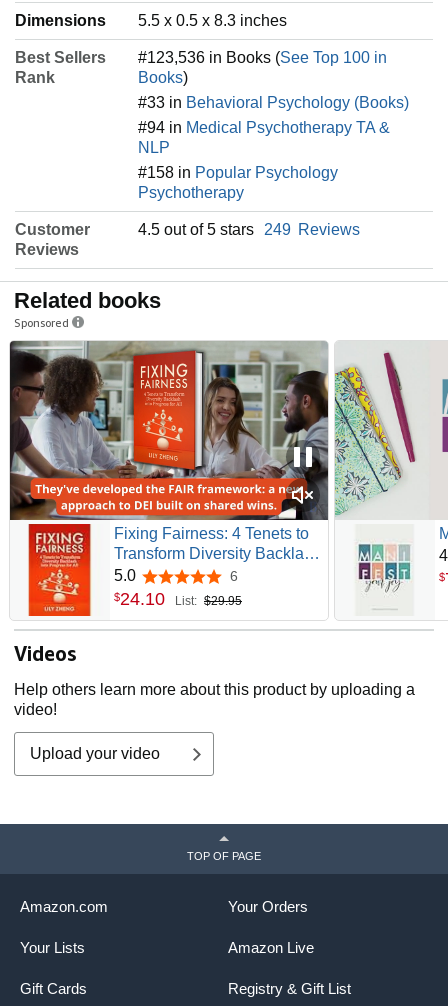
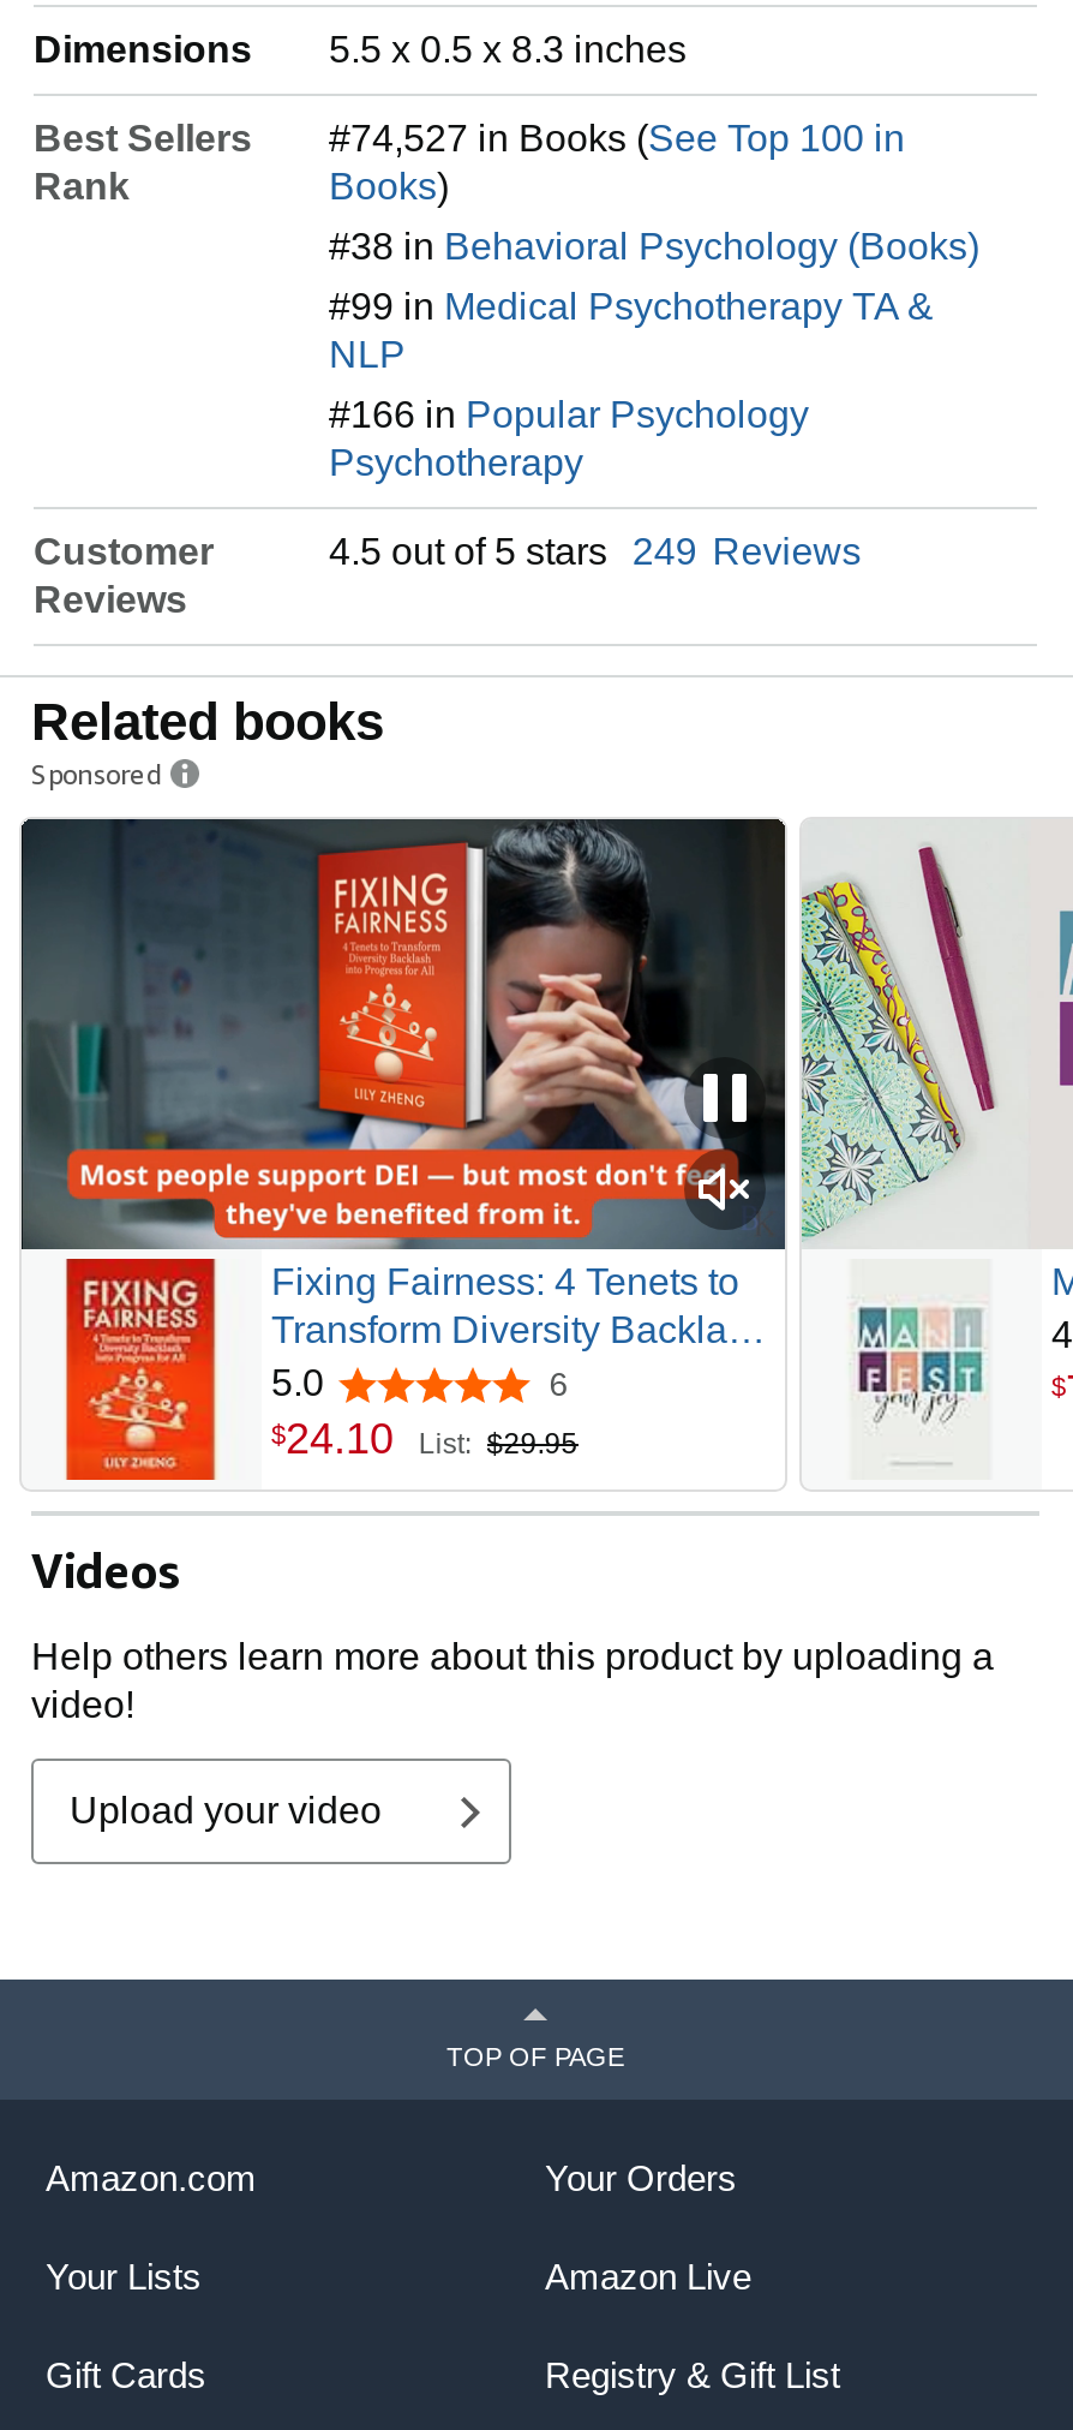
[138,49,387,66] #123,536 in Books (See Top 100 in -> [329,118,905,159] #74,527 in Books (See Top 100 in
[138,94,409,111] #33 in Behavioral Psychology (Books) -> [329,226,979,267] #38 in Behavioral Psychology (Books)
[138,119,390,136] #94 in Medical Psychotherapy TA & -> [329,286,934,327] #99 in Medical Psychotherapy TA &
[138,164,338,181] #158 in Popular Psychology -> [329,394,809,435] #166 in Popular Psychology
[10,340,329,520] [image] -> [22,817,787,1249] [image]

